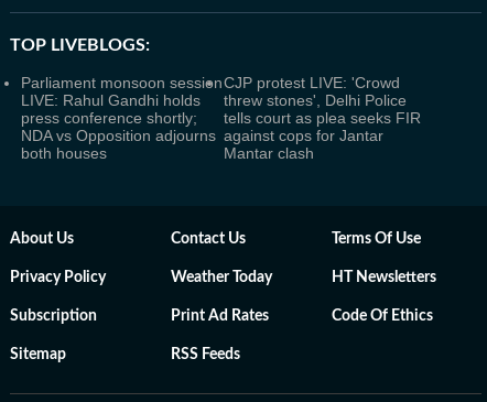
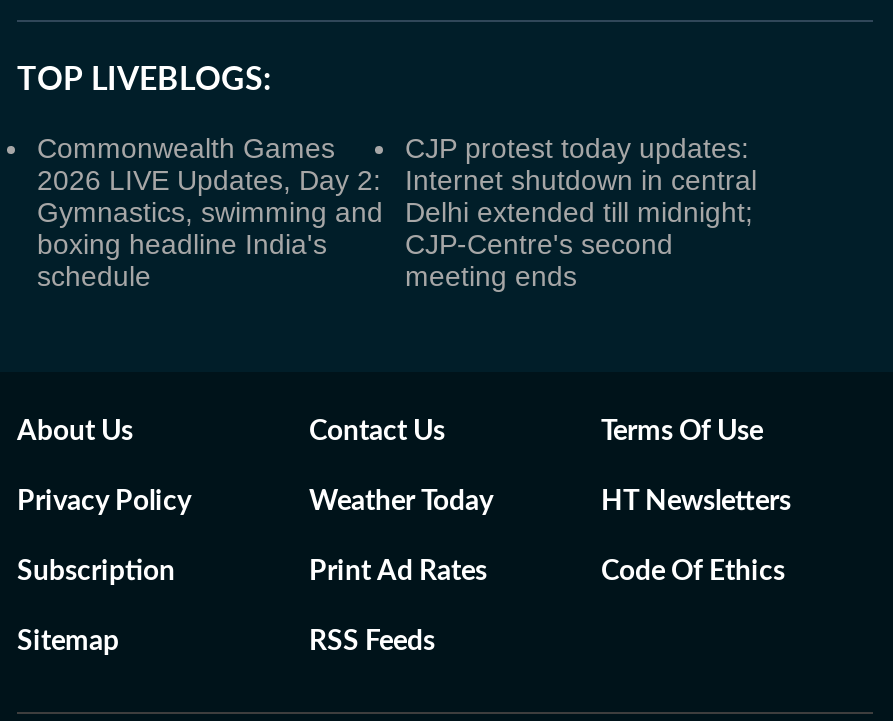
[21,73,223,162] Parliament monsoon session | LIVE: Rahul Gandhi holds | press conference shortly; | NDA vs Opposition adjourns | both houses -> [37,131,383,291] Commonwealth Games | 2026 LIVE Updates, Day 2: | Gymnastics, swimming and | boxing headline India's | schedule
[224,73,421,162] CJP protest LIVE: 'Crowd | threw stones', Delhi Police | tells court as plea seeks FIR | against cops for Jantar | Mantar clash -> [405,131,757,291] CJP protest today updates: | Internet shutdown in central | Delhi extended till midnight; | CJP-Centre's second | meeting ends

